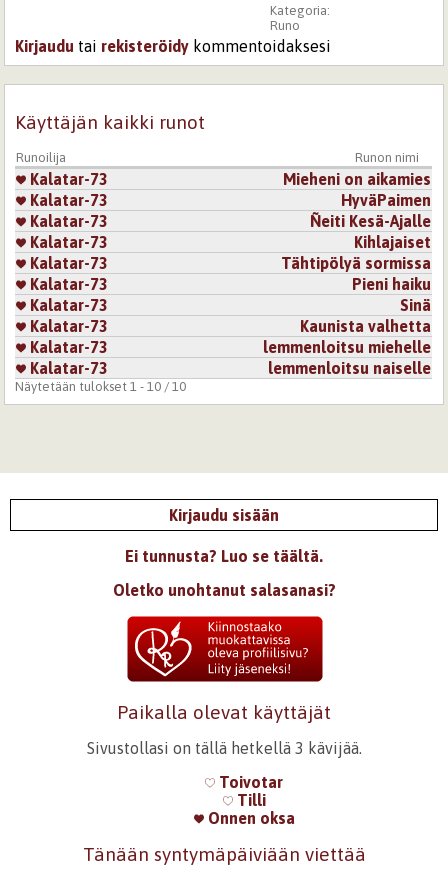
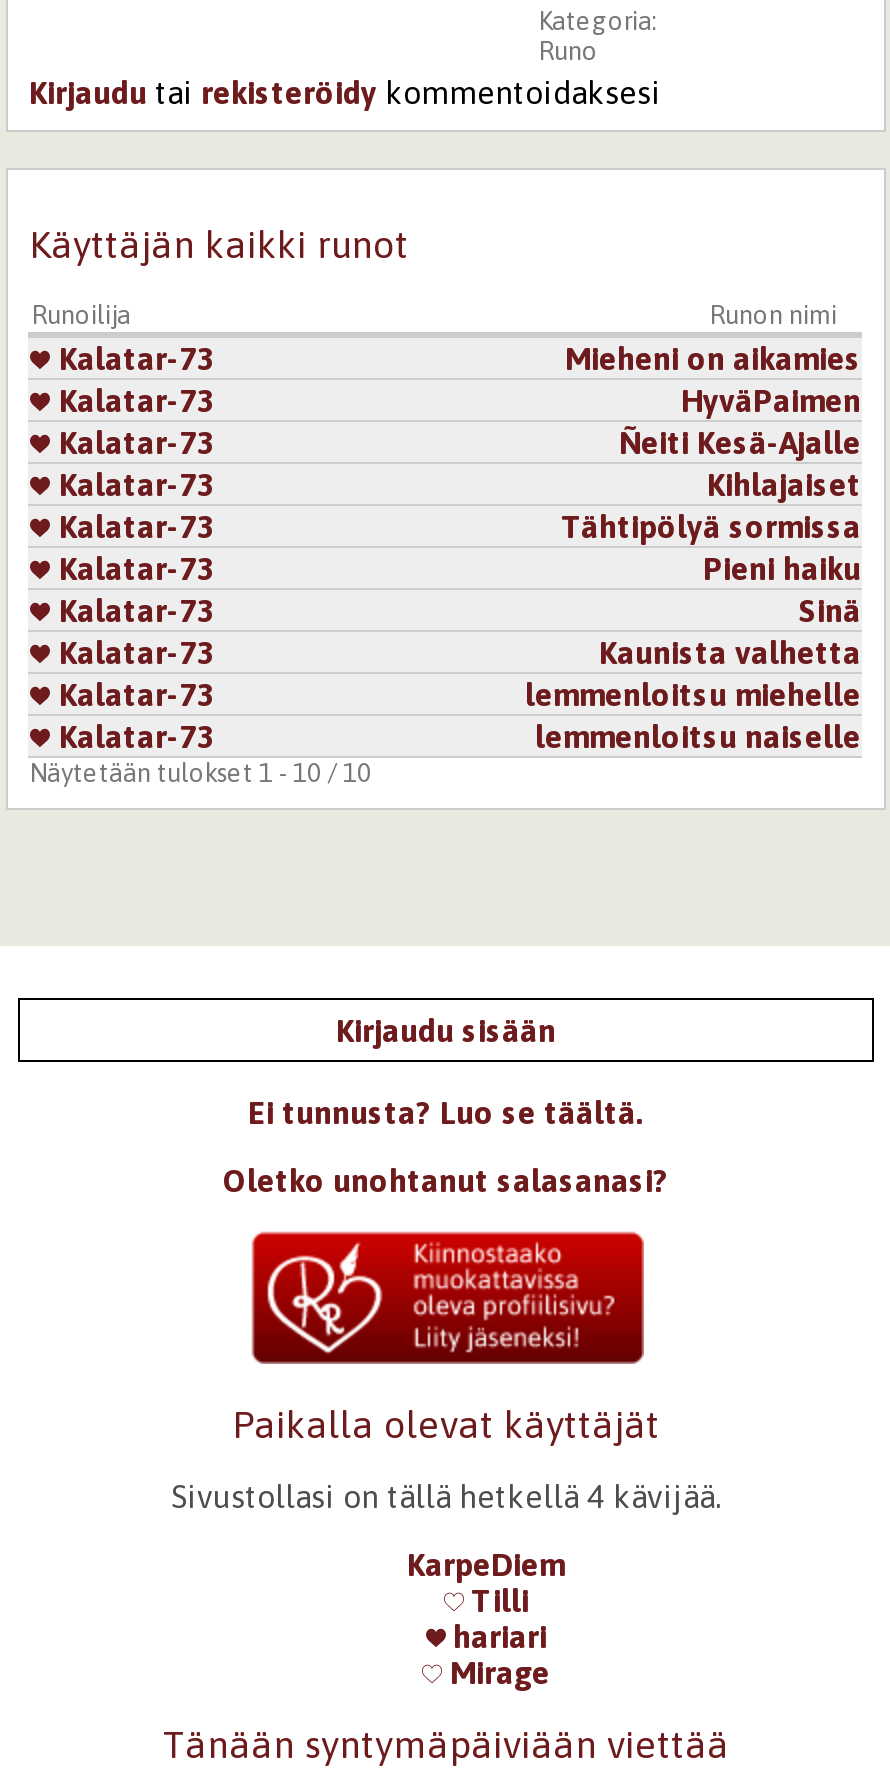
[86,738,361,756] Sivustollasi on tällä hetkellä 3 kävijää. -> [171,1477,721,1513] Sivustollasi on tällä hetkellä 4 kävijää.
[215,772,283,790] Toivotar -> [407,1545,565,1581] KarpeDiem
[203,808,294,826] Onnen oksa -> [442,1617,550,1689] hariari | Mirage

